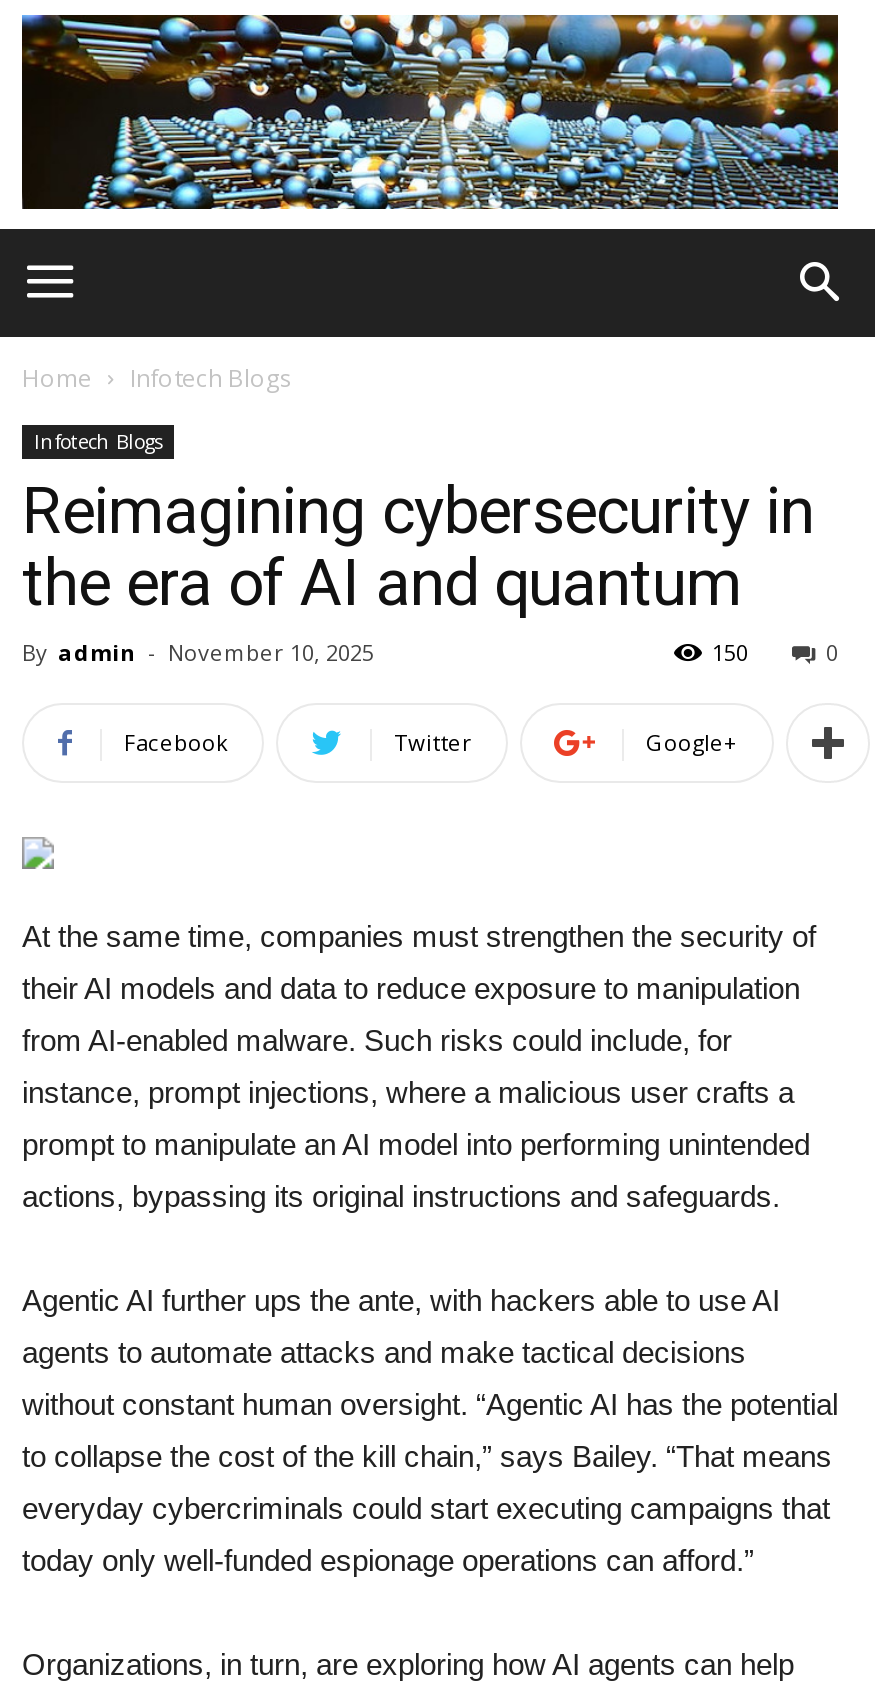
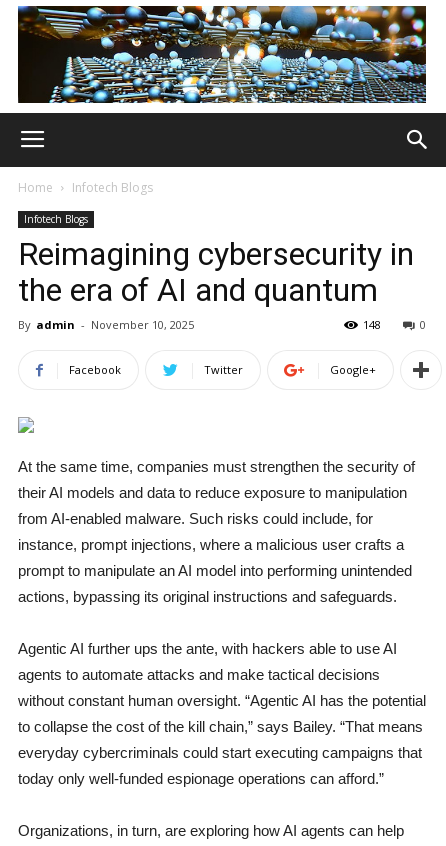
[712,637,748,667] 150 -> [363,317,381,332] 148

